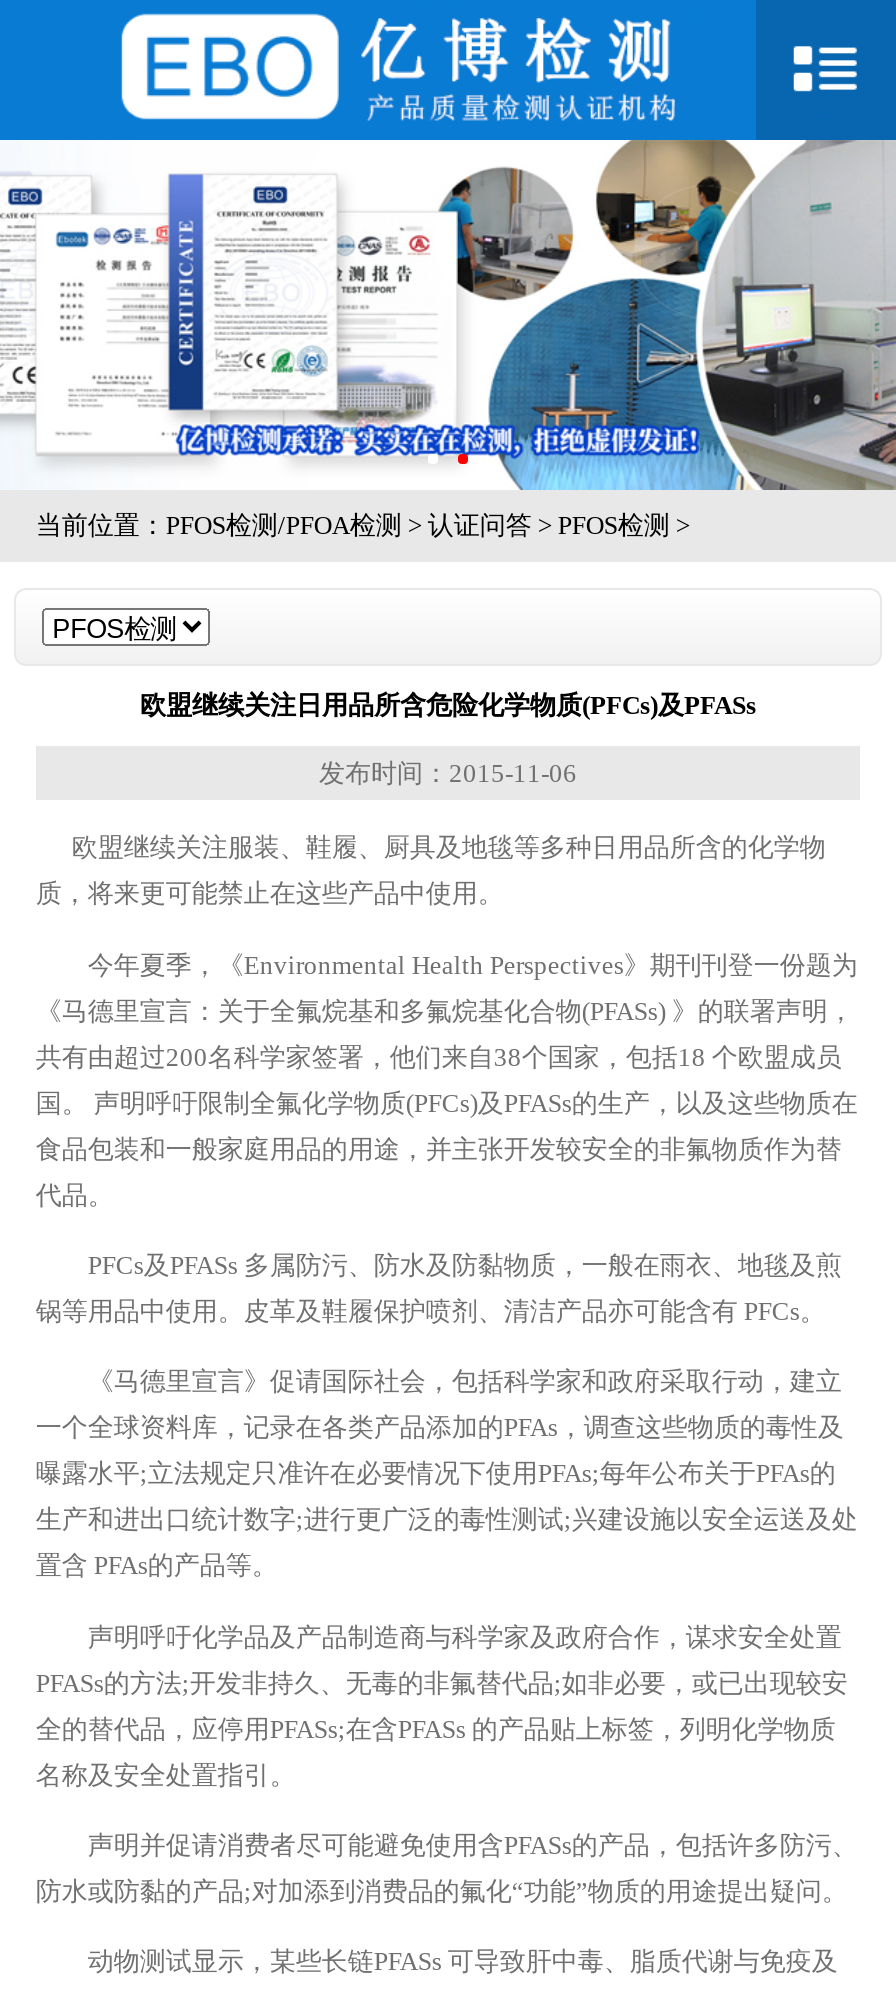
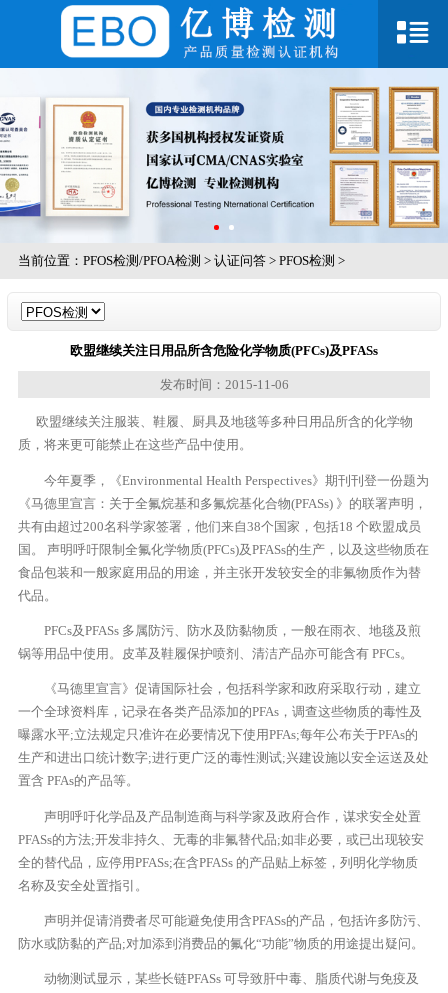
[6,138,890,492] [image] -> [3,67,445,243] [image]

